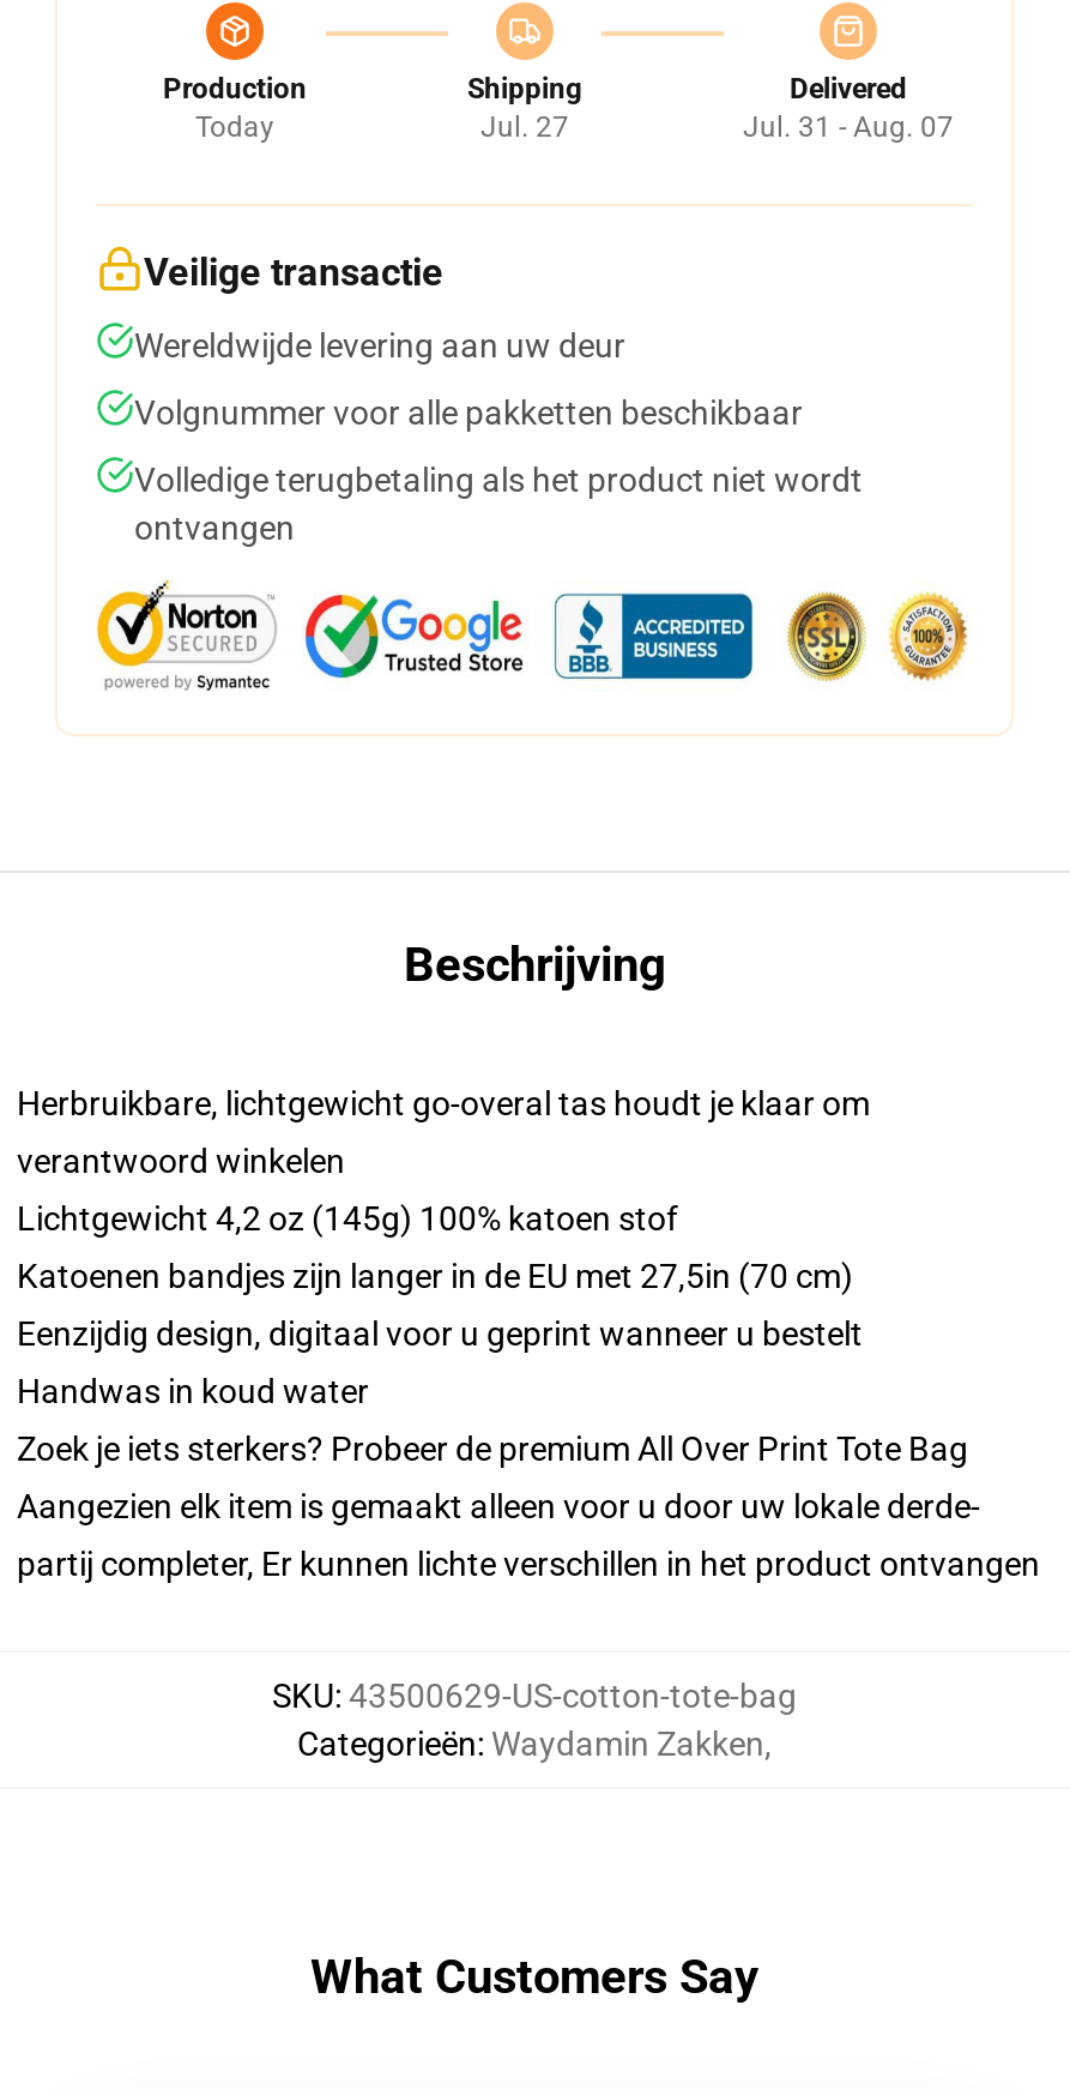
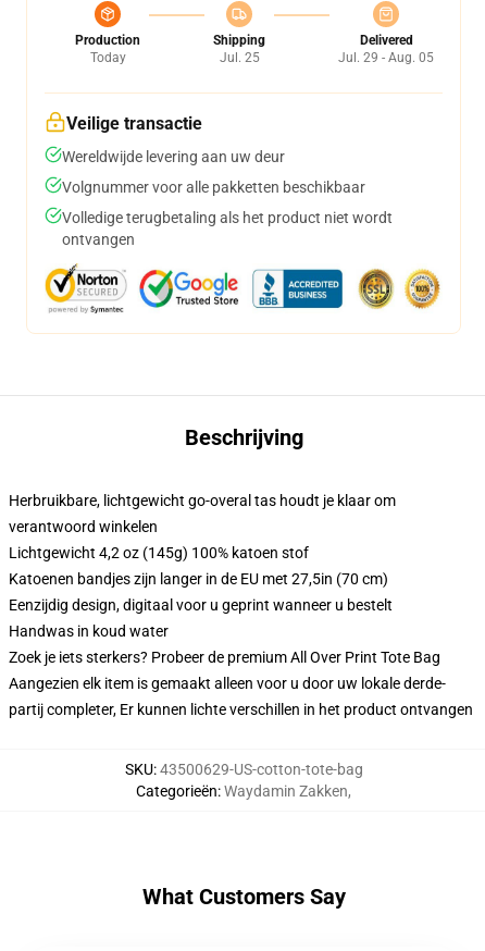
[480,110,569,144] Jul. 27 -> [219,50,259,65] Jul. 25
[743,110,954,144] Jul. 31 - Aug. 07 -> [338,50,434,65] Jul. 29 - Aug. 05

